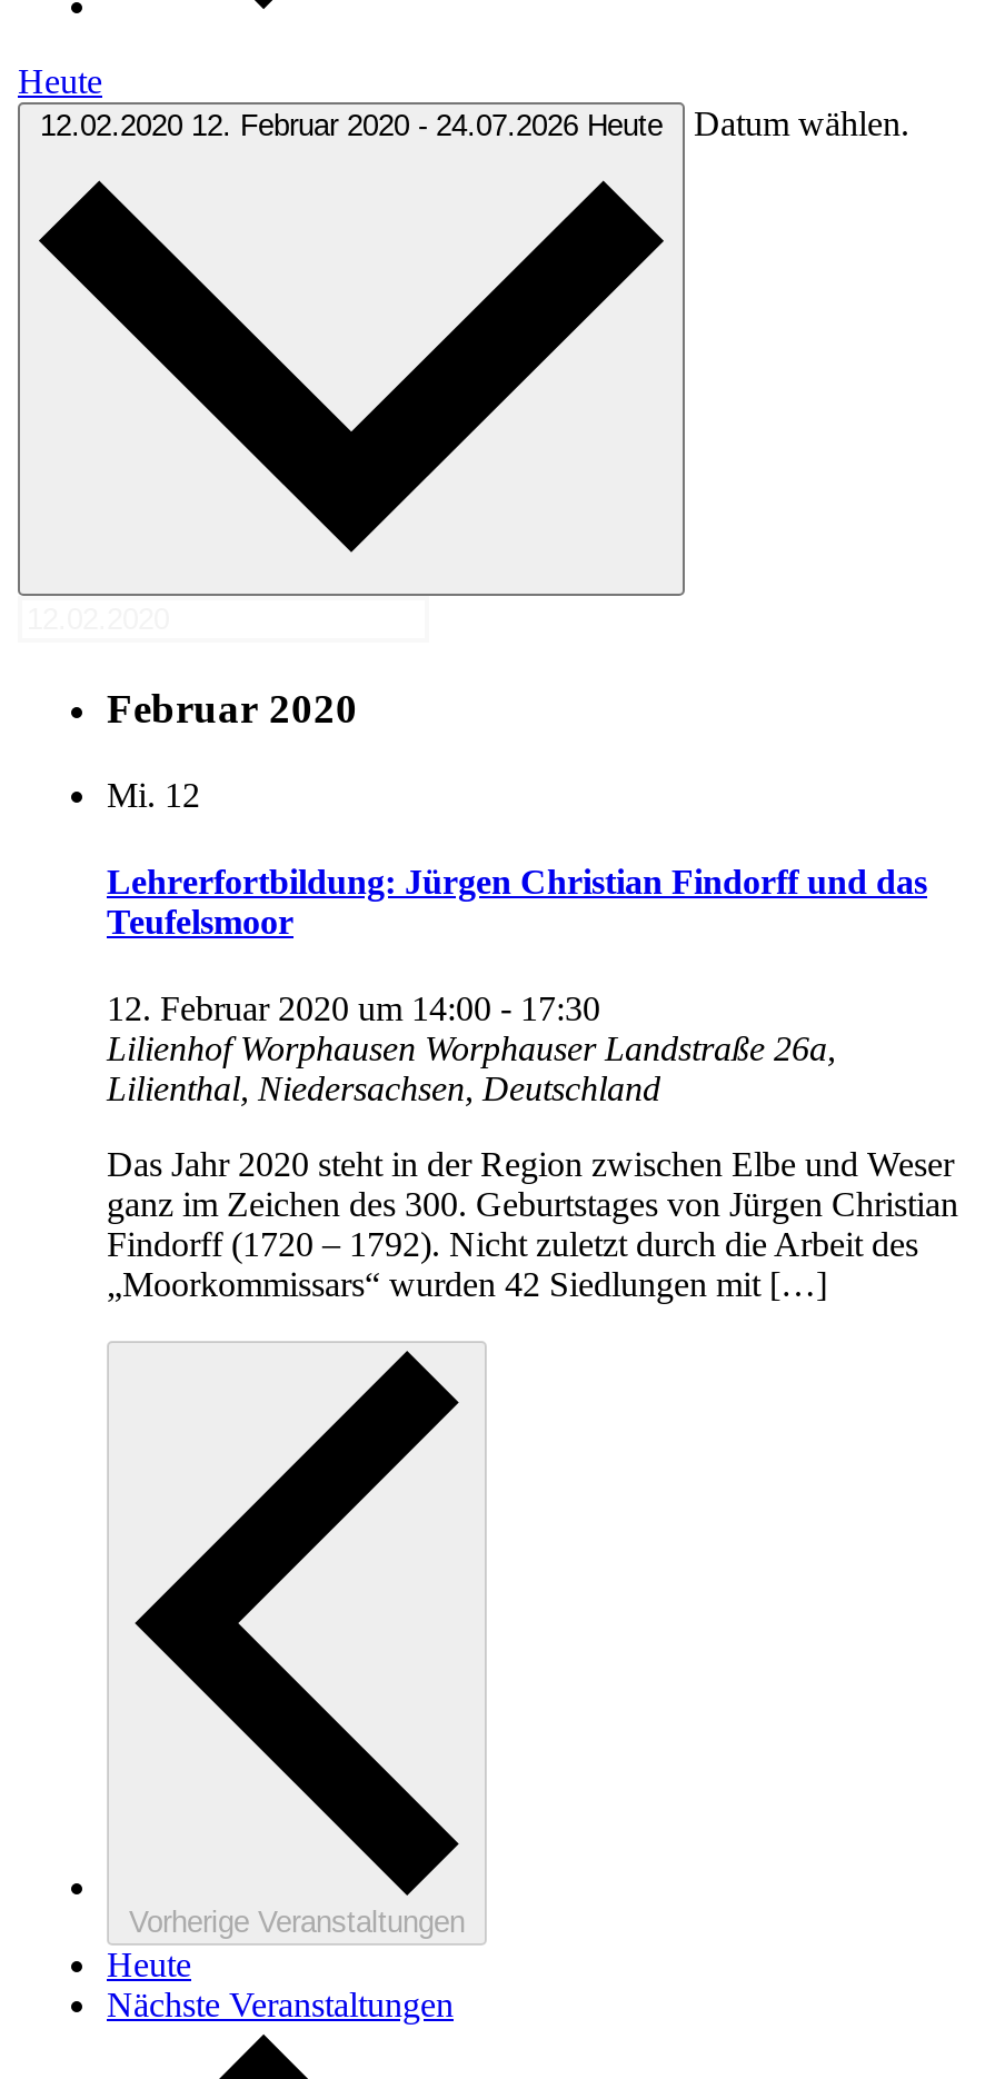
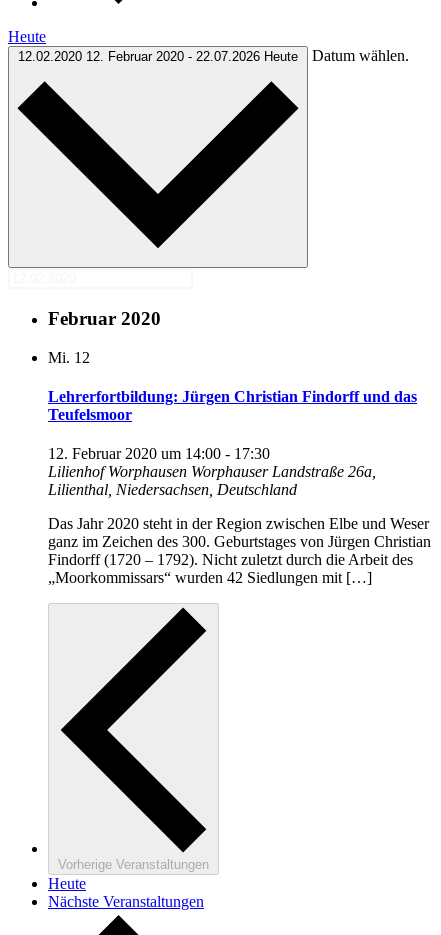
[40,108,663,141] 12.02.2020 12. Februar 2020 - 24.07.2026 Heute -> [18,49,298,64] 12.02.2020 12. Februar 2020 - 22.07.2026 Heute

